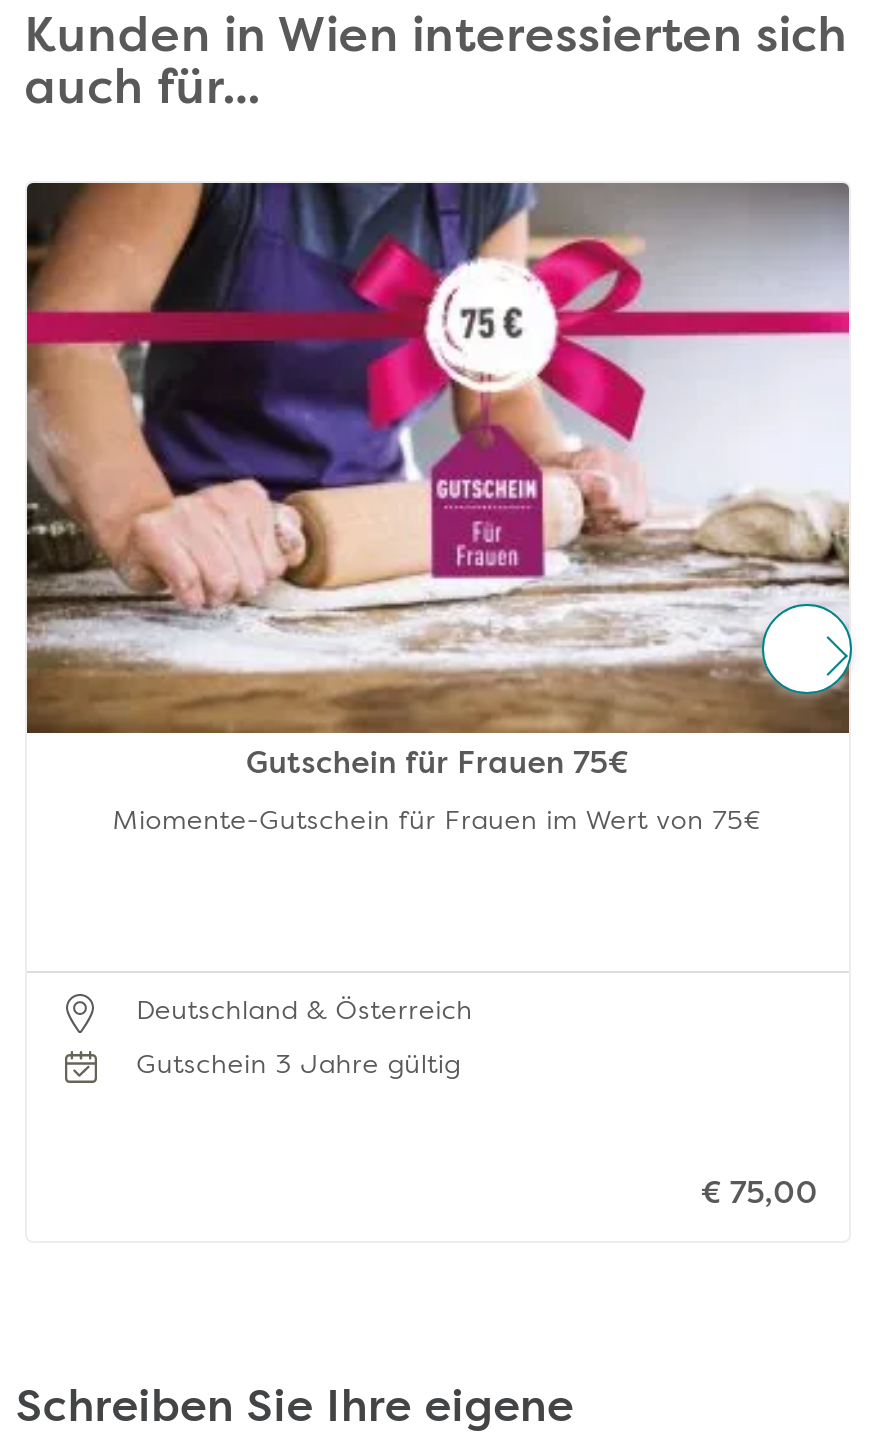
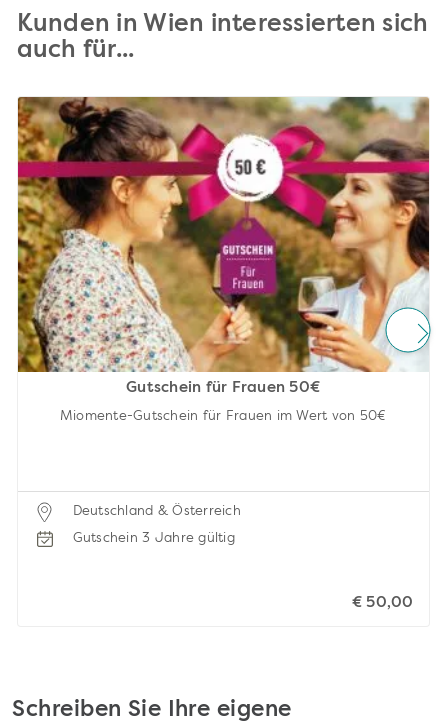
[25,181,851,781] [image] | Gutschein für Frauen 75€ -> [17,96,430,396] [image] | Gutschein für Frauen 50€
[113,809,762,835] Miomente-Gutschein für Frauen im Wert von 75€ -> [60,410,386,423] Miomente-Gutschein für Frauen im Wert von 50€
[701,1181,818,1211] € 75,00 -> [352,596,414,611] € 50,00

